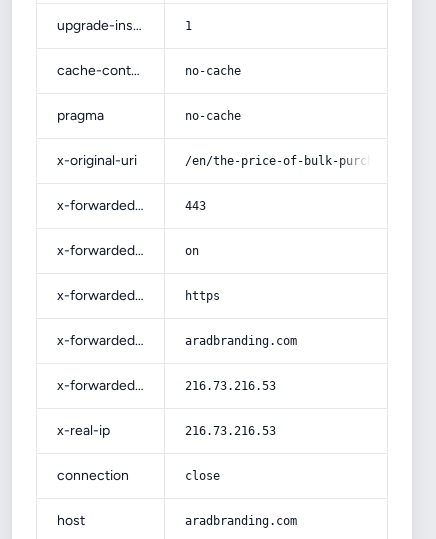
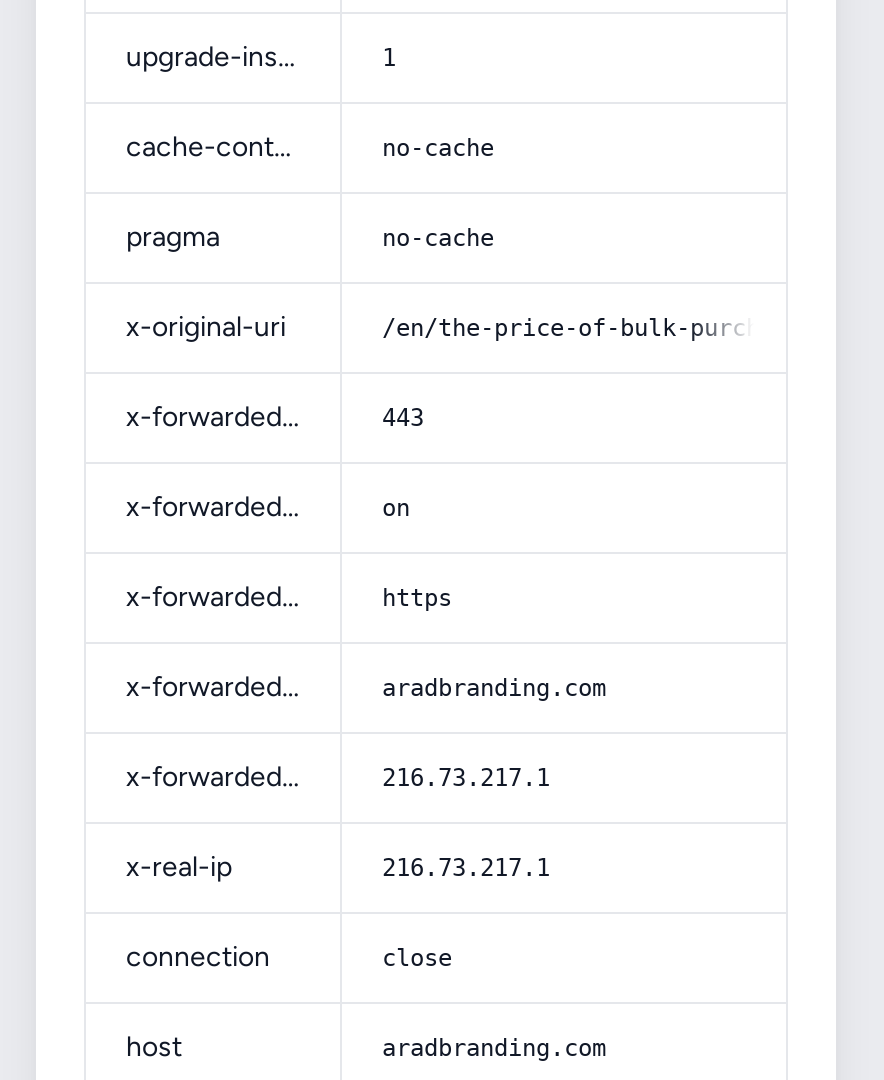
[185,379,276,393] 216.73.216.53 -> [382,764,550,792] 216.73.217.1
[185,424,276,438] 216.73.216.53 -> [382,854,550,882] 216.73.217.1

